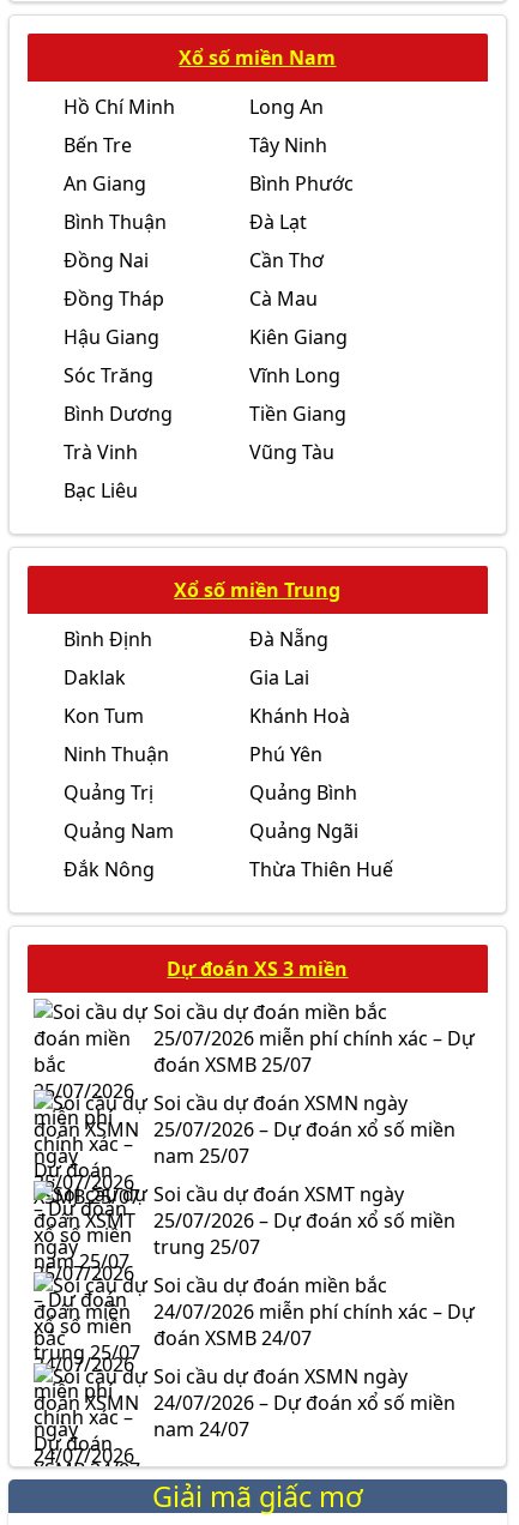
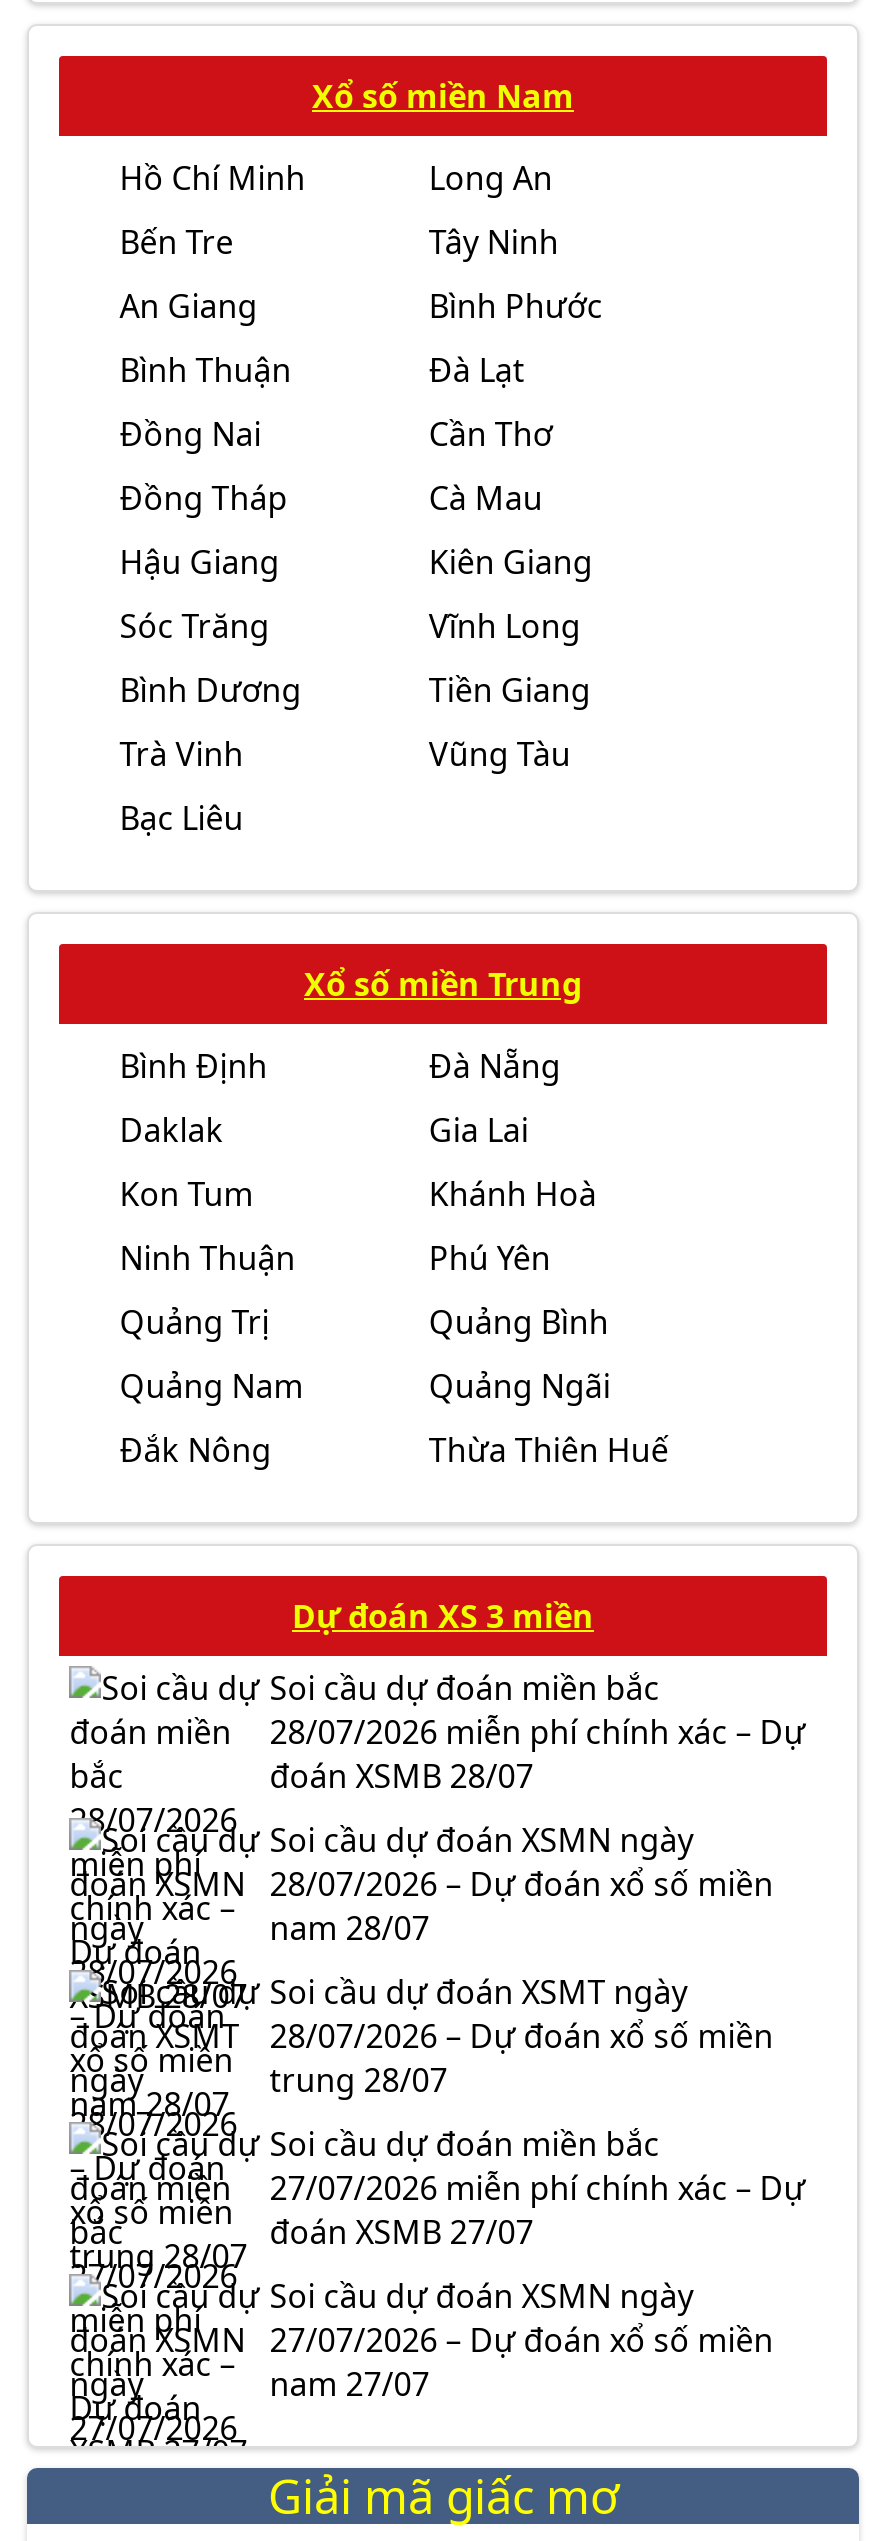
[154,1025,475,1051] 25/07/2026 miễn phí chính xác – Dự -> [269,1709,805,1753] 28/07/2026 miễn phí chính xác – Dự
[154,1051,312,1077] đoán XSMB 25/07 -> [269,1753,533,1797] đoán XSMB 28/07
[154,1116,456,1142] 25/07/2026 – Dự đoán xổ số miền -> [269,1861,773,1905] 28/07/2026 – Dự đoán xổ số miền
[154,1142,250,1168] nam 25/07 -> [269,1905,429,1949] nam 28/07
[154,1207,456,1233] 25/07/2026 – Dự đoán xổ số miền -> [269,2013,773,2057] 28/07/2026 – Dự đoán xổ số miền
[154,1233,260,1260] trung 25/07 -> [269,2057,447,2101] trung 28/07
[154,1298,475,1324] 24/07/2026 miễn phí chính xác – Dự -> [269,2165,805,2209] 27/07/2026 miễn phí chính xác – Dự
[154,1324,312,1351] đoán XSMB 24/07 -> [269,2209,533,2253] đoán XSMB 27/07
[154,1389,456,1415] 24/07/2026 – Dự đoán xổ số miền -> [269,2317,773,2361] 27/07/2026 – Dự đoán xổ số miền
[154,1415,250,1442] nam 24/07 -> [269,2361,429,2405] nam 27/07

